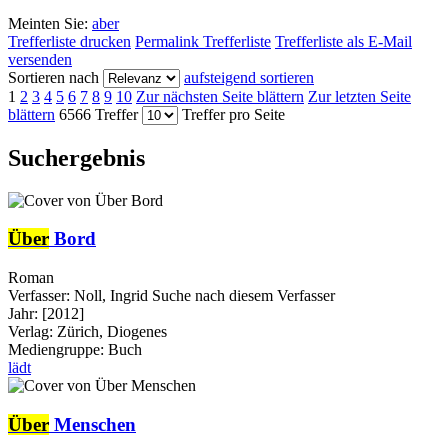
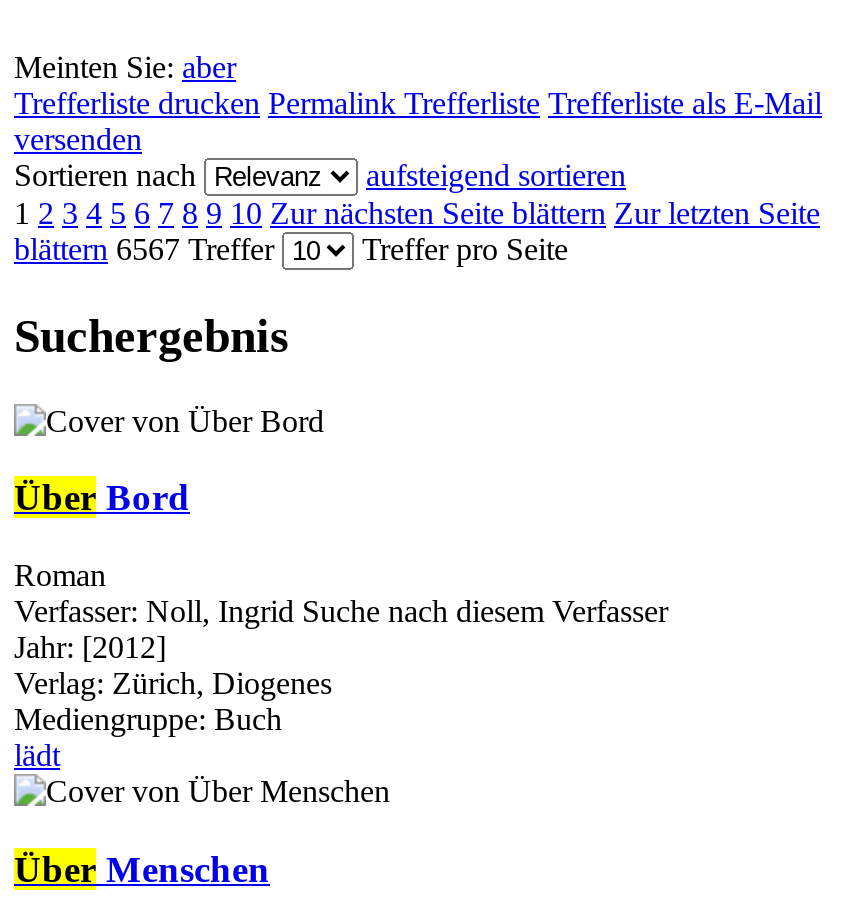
[8,106,138,123] blättern 6566 Treffer -> [14,232,274,266] blättern 6567 Treffer

